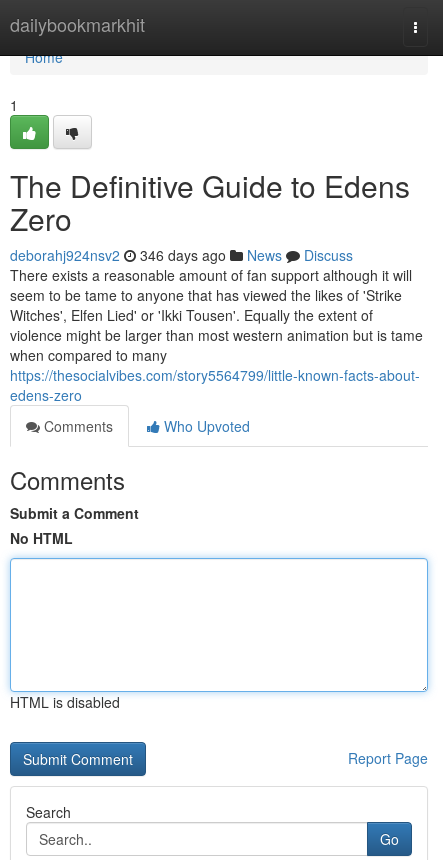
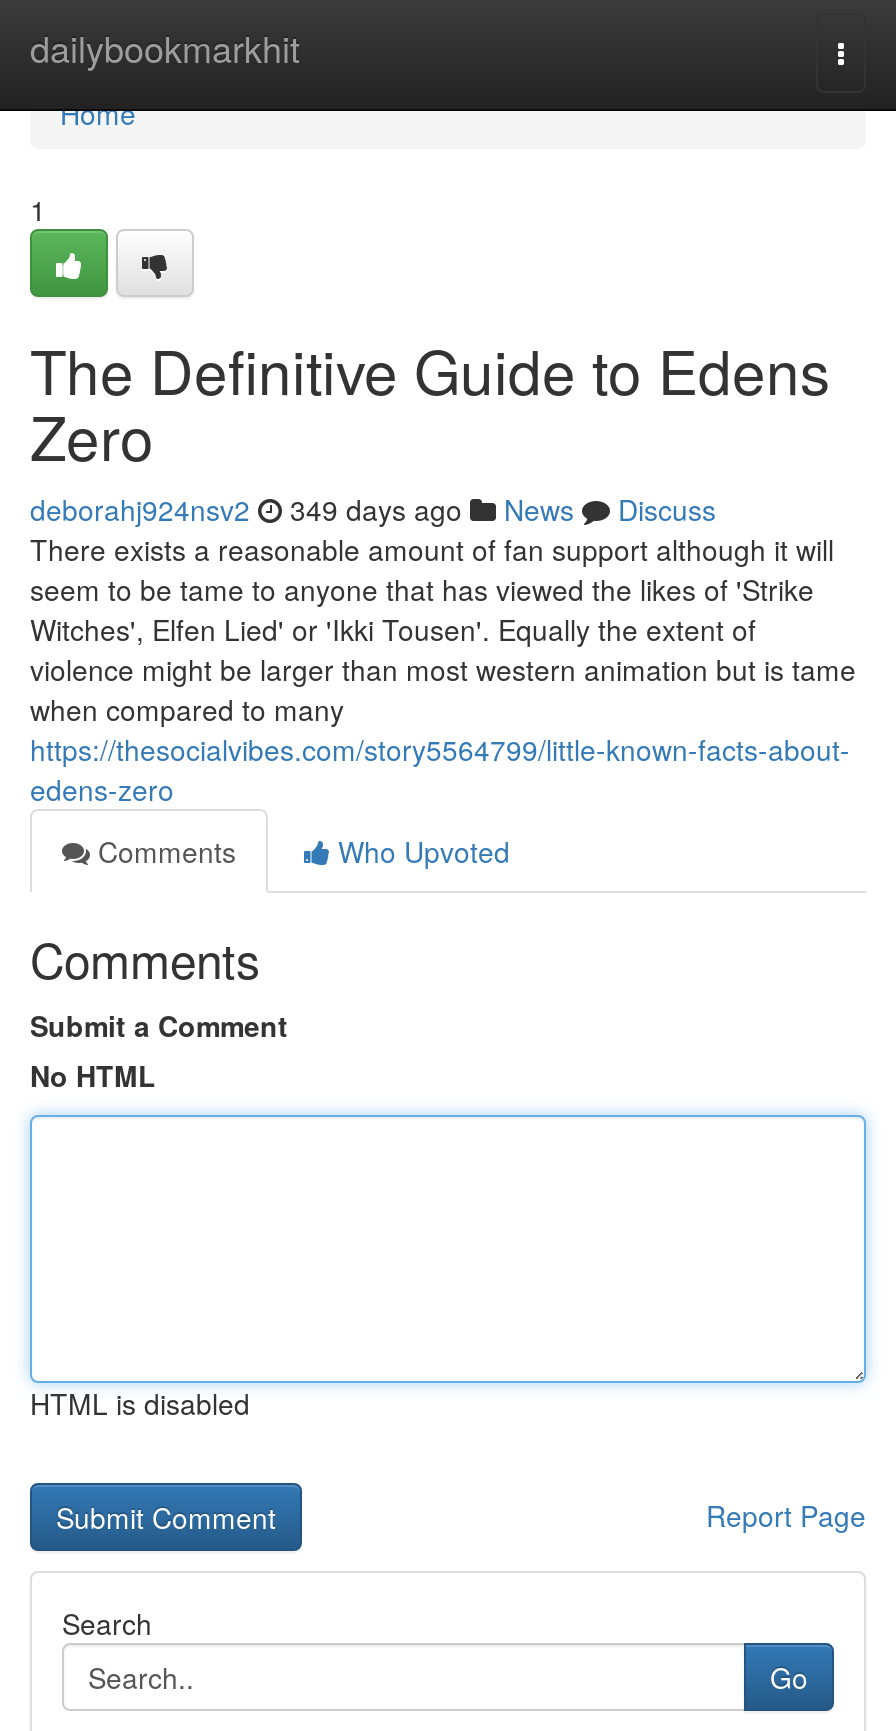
[10,245,353,265] deborahj924nsv2 346 days ago News Discuss -> [30,489,716,529] deborahj924nsv2 349 days ago News Discuss

